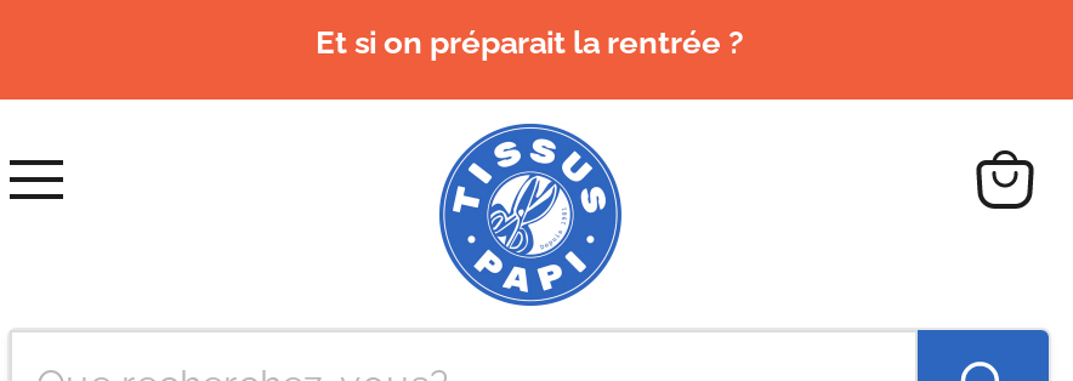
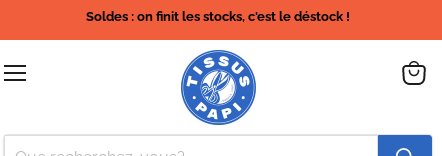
[316,24,743,61] Et si on préparait la rentrée ? -> [86,9,350,24] Soldes : on finit les stocks, c'est le déstock !

